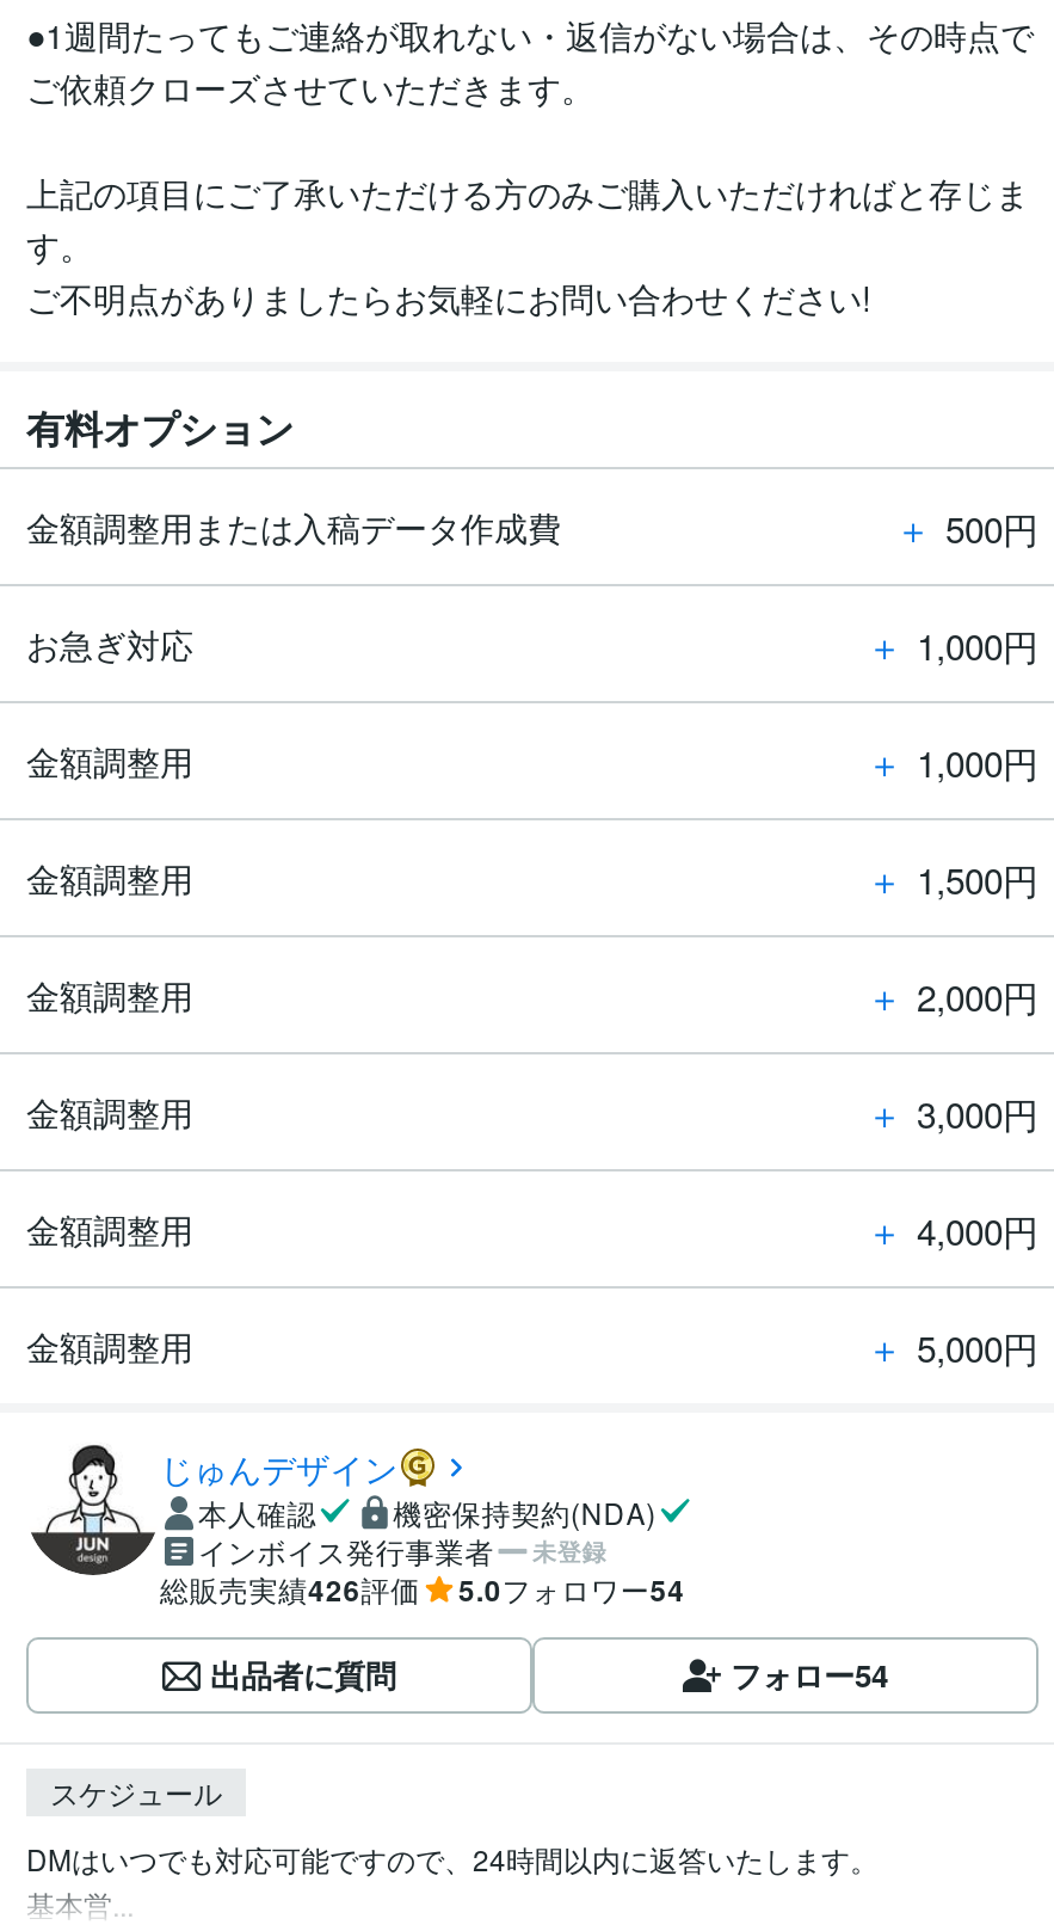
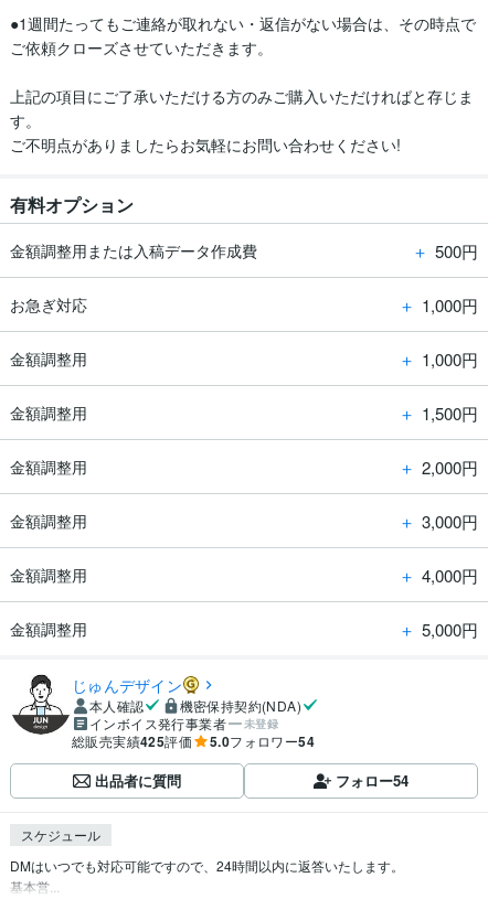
[160,1568,420,1611] 総販売実績426評価 -> [72,731,192,751] 総販売実績425評価

